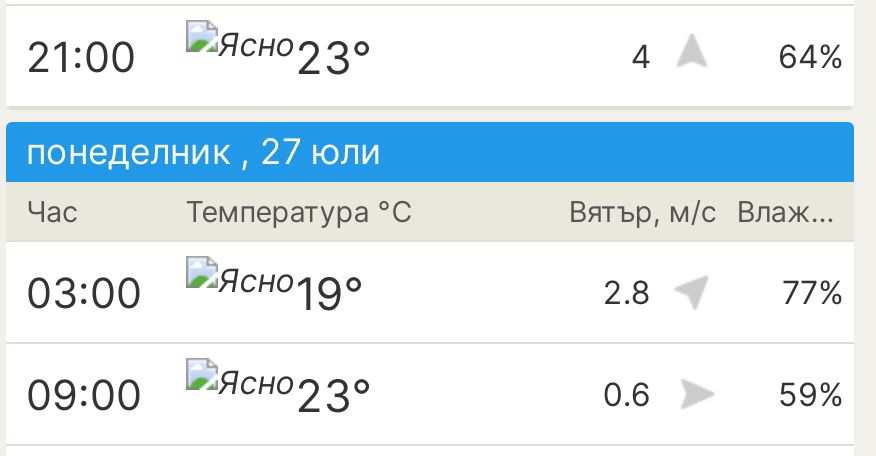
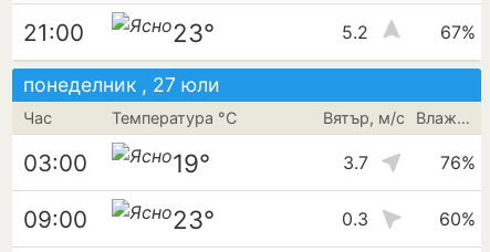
[631,36,651,76] 4 -> [342,21,369,43] 5.2
[778,36,844,76] 64% -> [440,21,476,43] 67%
[603,272,651,312] 2.8 -> [343,151,369,174] 3.7
[782,272,844,312] 77% -> [440,151,476,174] 76%
[603,374,651,414] 0.6 -> [342,208,369,230] 0.3
[778,374,844,414] 59% -> [439,208,476,230] 60%

